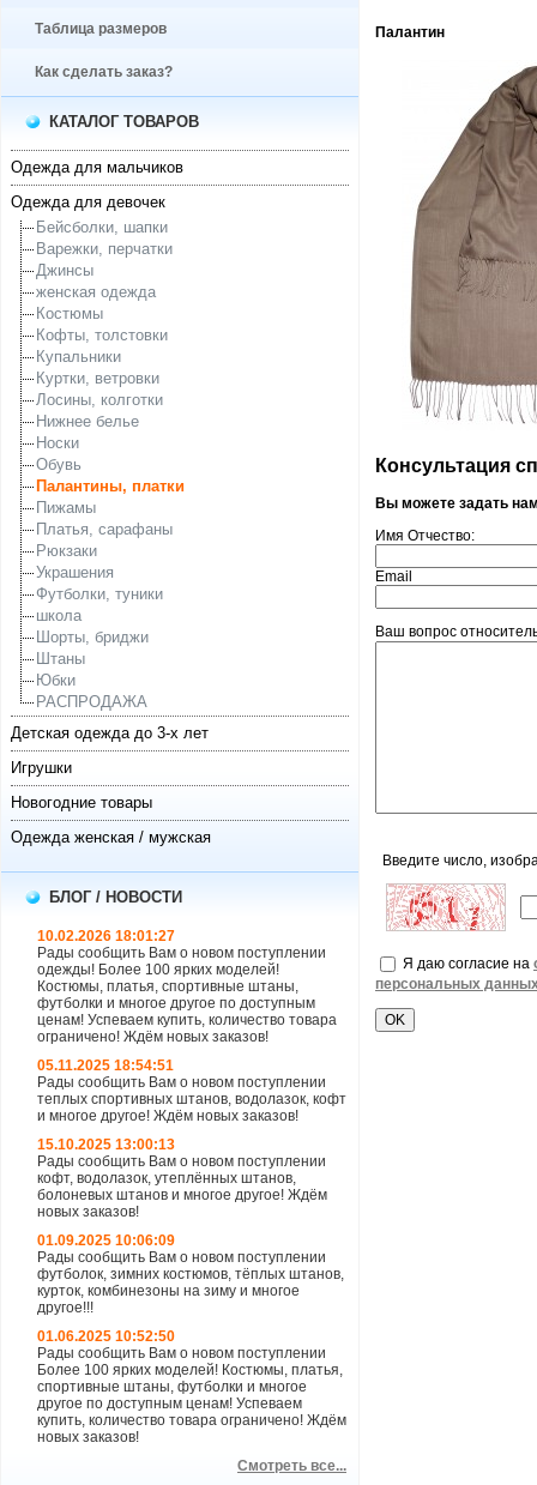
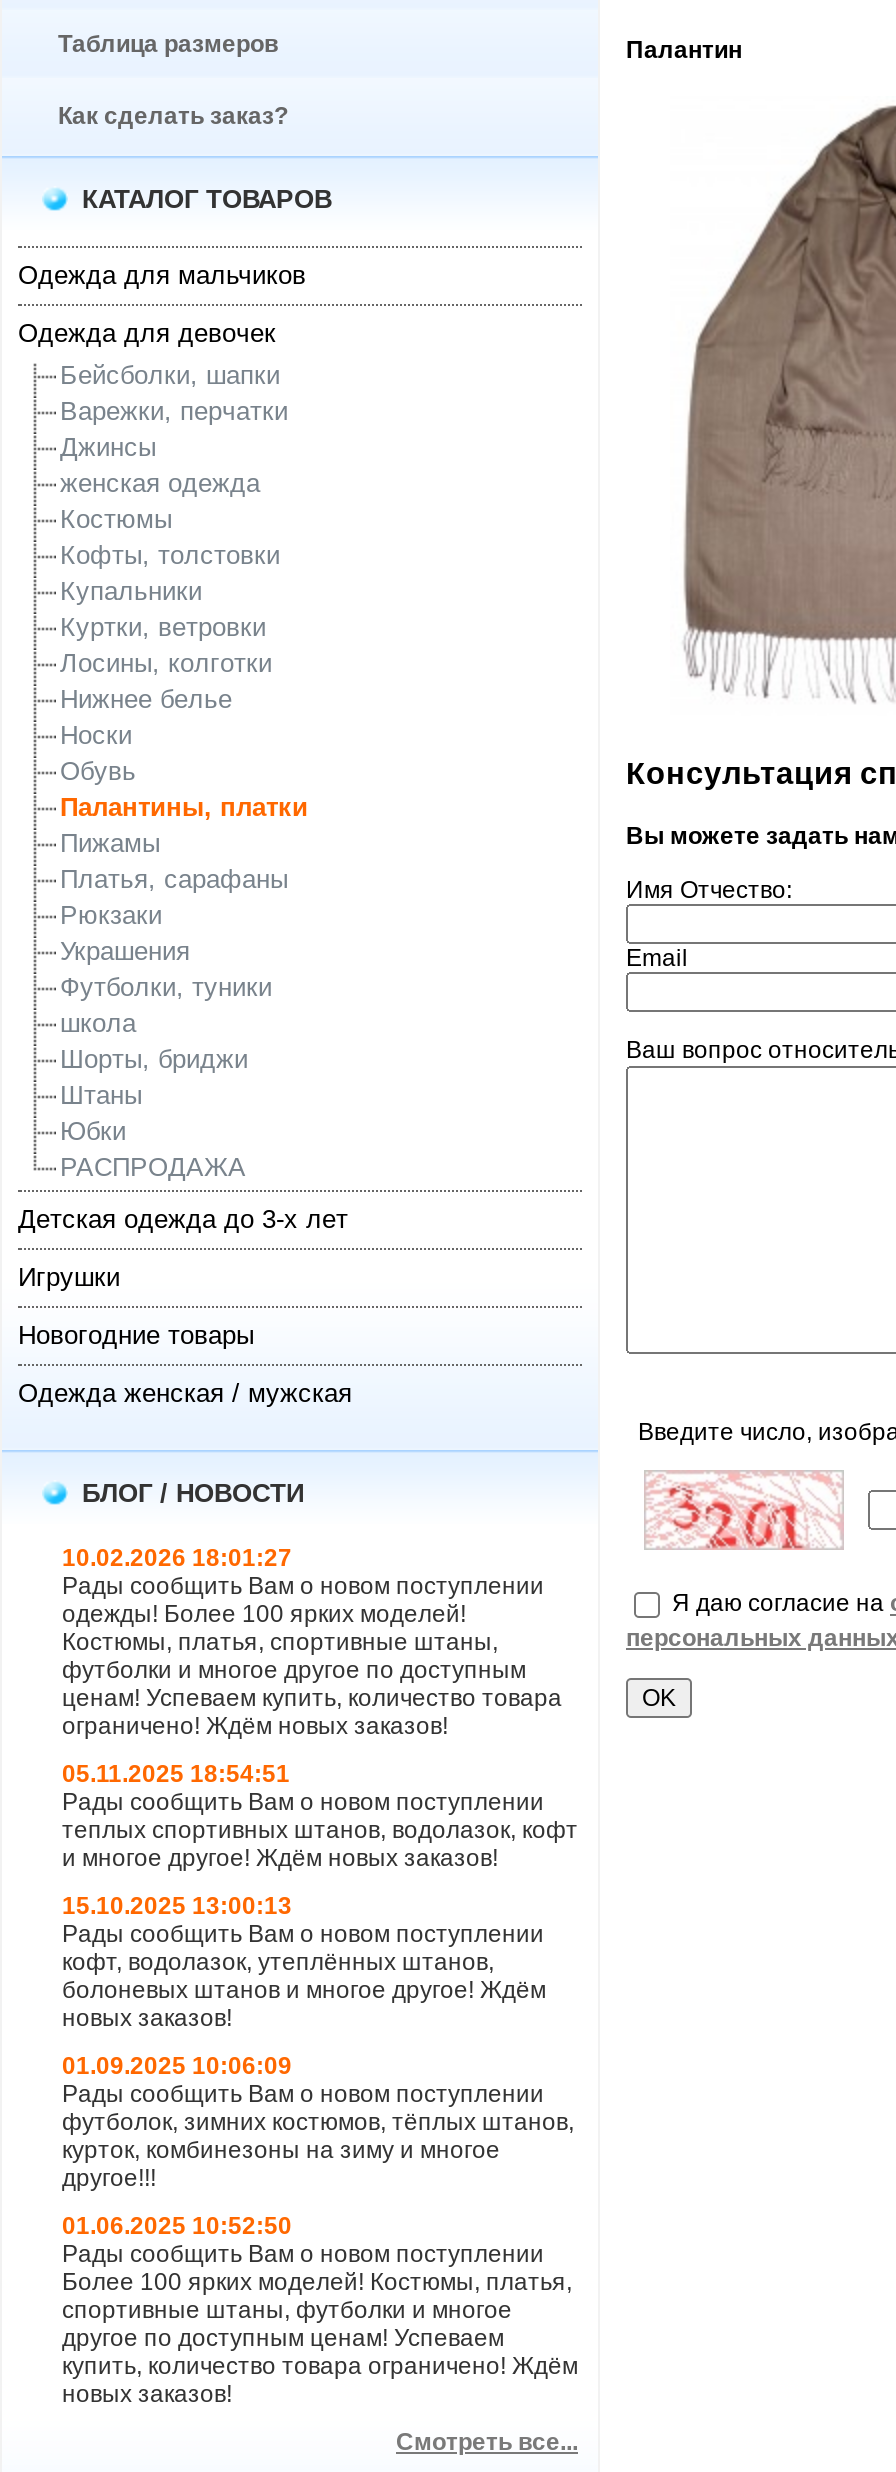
[386,885,502,930] [image] -> [646,1470,842,1550] [image]

